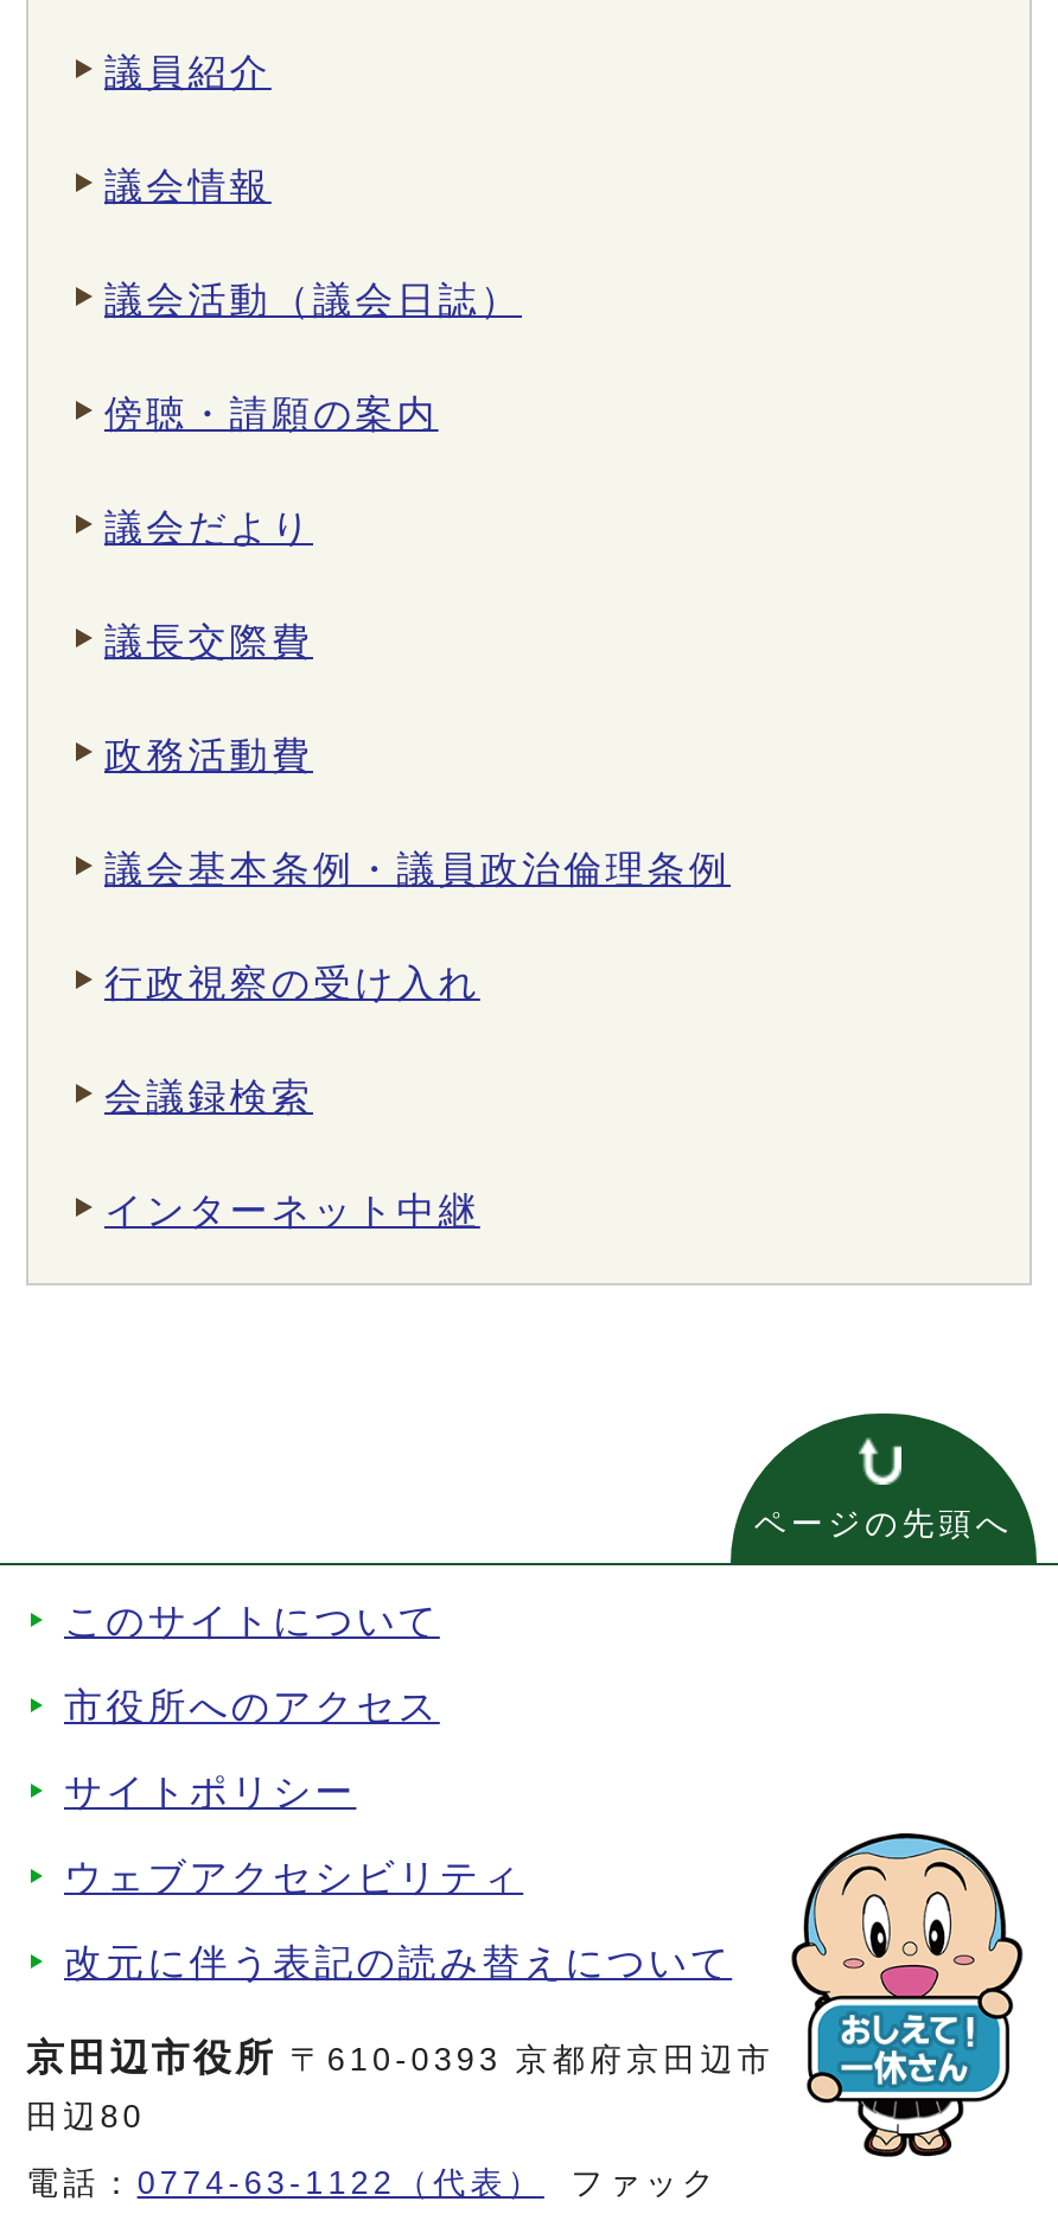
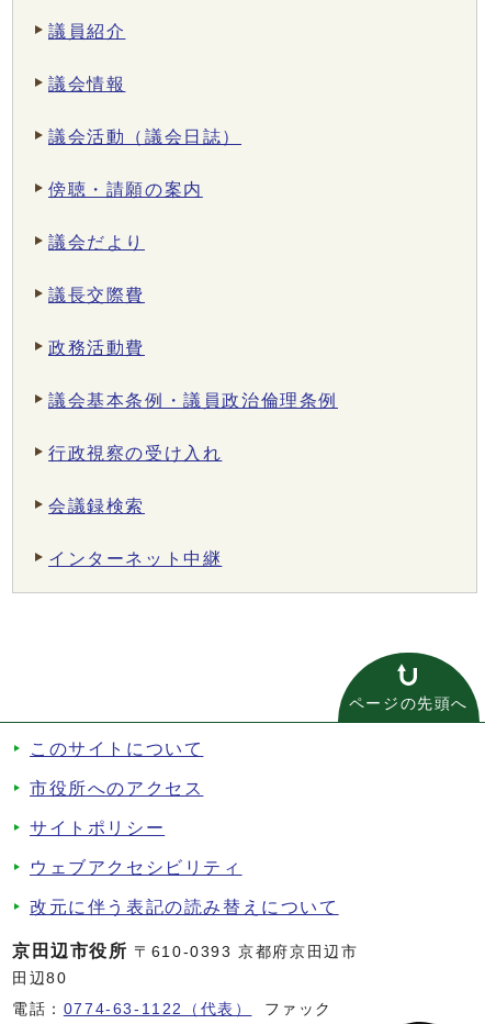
[790,1831,1025,2161] [image] -> none

